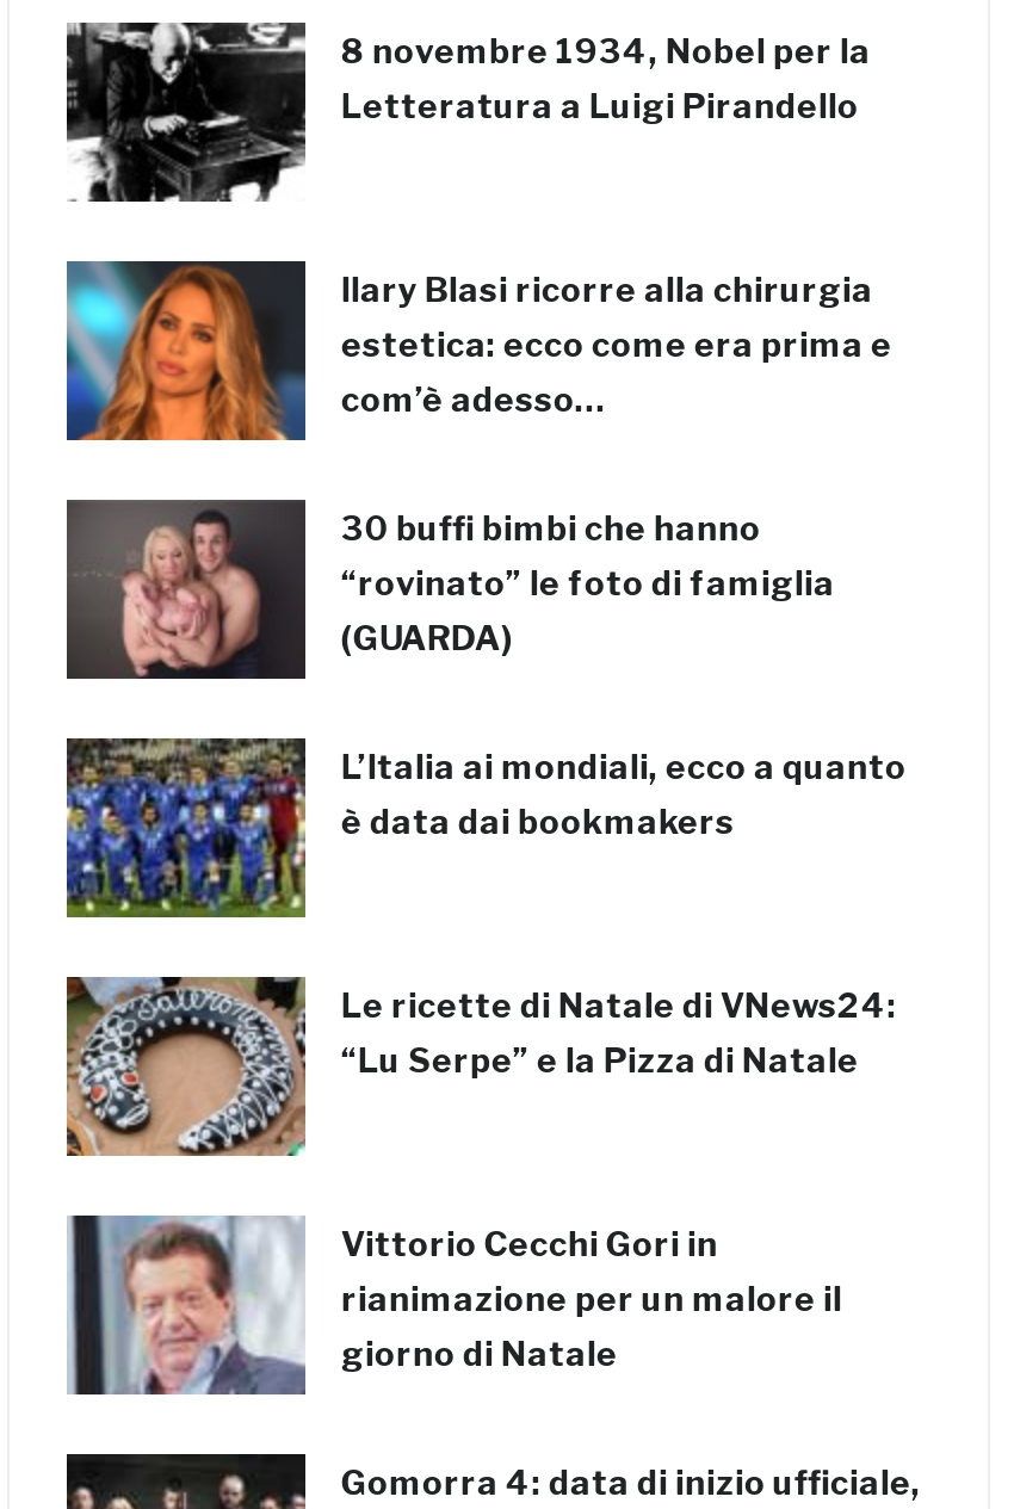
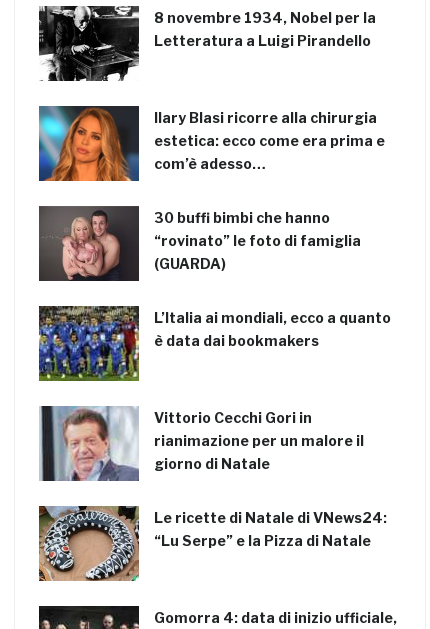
moved [64,977,897,1158] -> [38,506,387,582]: [image] | Le ricette di Natale di VNews24: | “Lu Serpe” e la Pizza di Natale
moved [79,1213,842,1399] -> [44,405,364,483]: [image] | Vittorio Cecchi Gori in | rianimazione per un malore il | giorno di Natale

